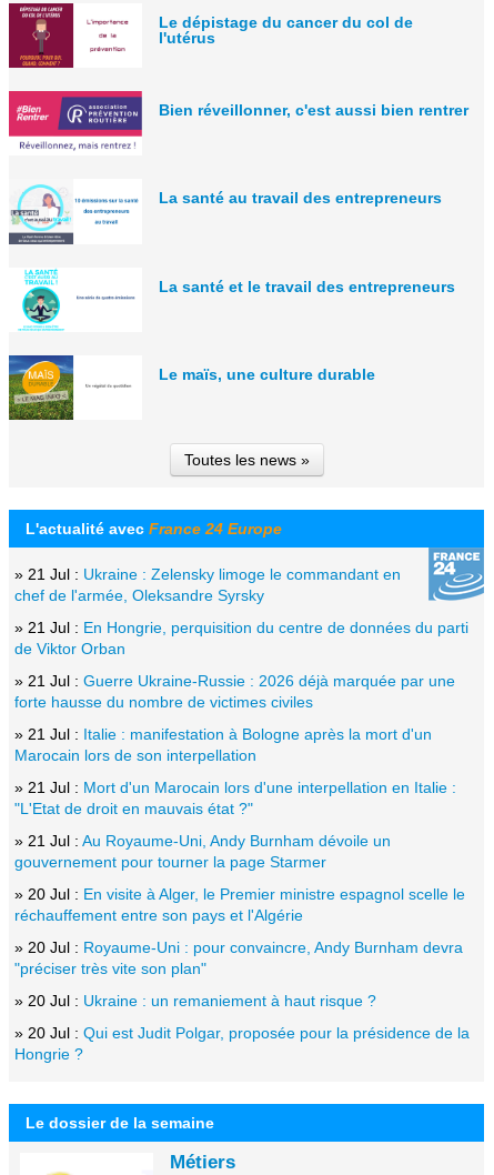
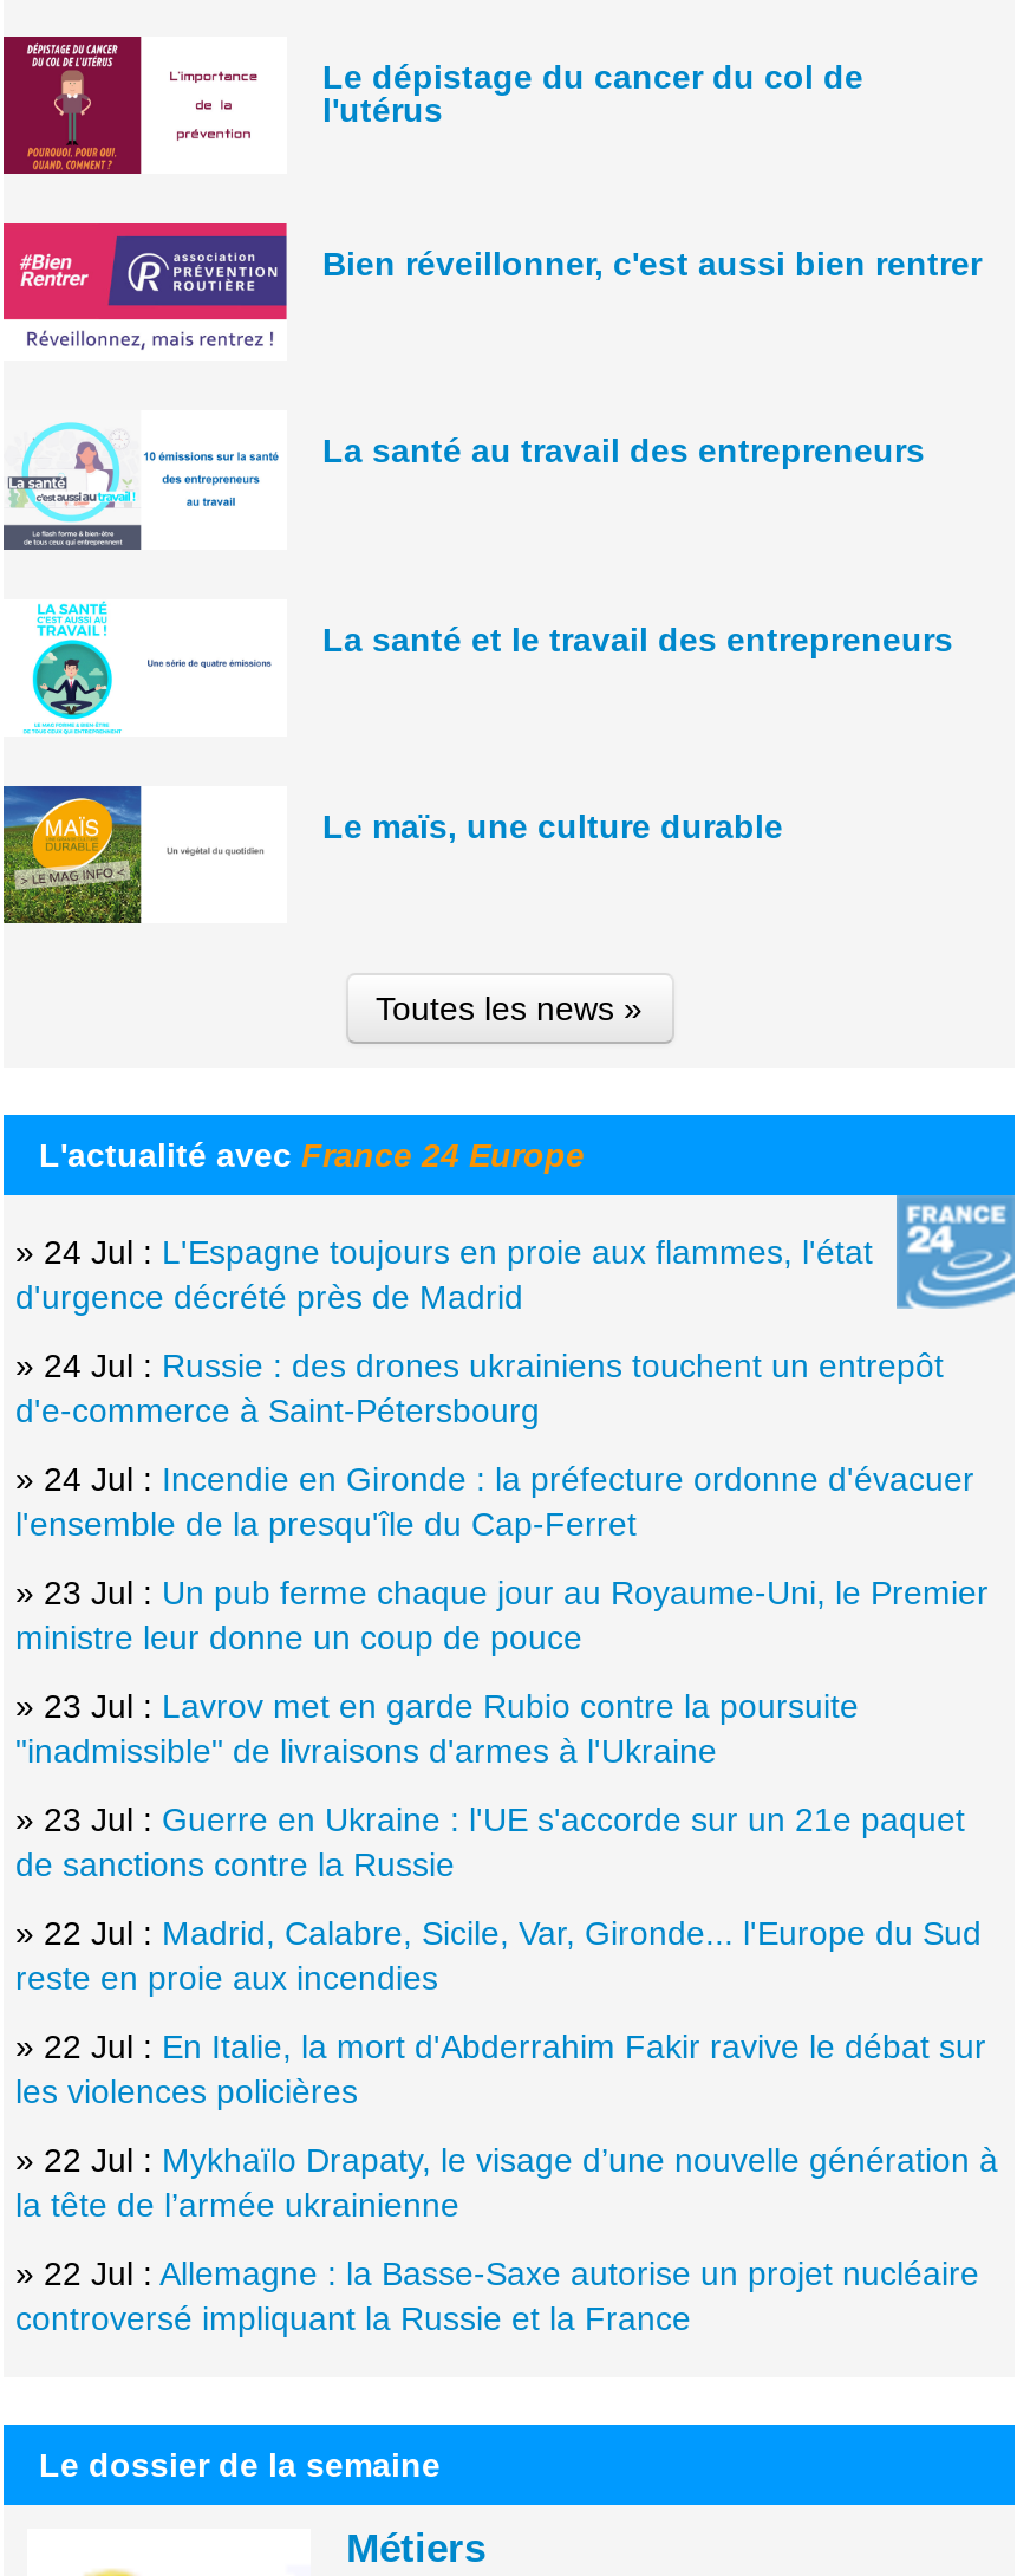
[14,565,401,604] » 21 Jul : Ukraine : Zelensky limoge le commandant en | chef de l'armée, Oleksandre Syrsky -> [15,1233,873,1316] » 24 Jul : L'Espagne toujours en proie aux flammes, l'état | d'urgence décrété près de Madrid
[14,618,468,657] » 21 Jul : En Hongrie, perquisition du centre de données du parti | de Viktor Orban -> [15,1346,944,1429] » 24 Jul : Russie : des drones ukrainiens touchent un entrepôt | d'e-commerce à Saint-Pétersbourg
[14,672,455,711] » 21 Jul : Guerre Ukraine-Russie : 2026 déjà marquée par une | forte hausse du nombre de victimes civiles -> [15,1460,974,1543] » 24 Jul : Incendie en Gironde : la préfecture ordonne d'évacuer | l'ensemble de la presqu'île du Cap-Ferret
[14,725,432,764] » 21 Jul : Italie : manifestation à Bologne après la mort d'un | Marocain lors de son interpellation -> [15,1573,989,1656] » 23 Jul : Un pub ferme chaque jour au Royaume-Uni, le Premier | ministre leur donne un coup de pouce
[14,778,456,817] » 21 Jul : Mort d'un Marocain lors d'une interpellation en Italie : | "L'Etat de droit en mauvais état ?" -> [15,1687,859,1770] » 23 Jul : Lavrov met en garde Rubio contre la poursuite | "inadmissible" de livraisons d'armes à l'Ukraine
[14,832,391,871] » 21 Jul : Au Royaume-Uni, Andy Burnham dévoile un | gouvernement pour tourner la page Starmer -> [15,1800,965,1883] » 23 Jul : Guerre en Ukraine : l'UE s'accorde sur un 21e paquet | de sanctions contre la Russie
[14,885,465,924] » 20 Jul : En visite à Alger, le Premier ministre espagnol scelle le | réchauffement entre son pays et l'Algérie -> [15,1914,982,1996] » 22 Jul : Madrid, Calabre, Sicile, Var, Gironde... l'Europe du Sud | reste en proie aux incendies
[14,938,463,977] » 20 Jul : Royaume-Uni : pour convaincre, Andy Burnham devra | "préciser très vite son plan" -> [15,2027,986,2110] » 22 Jul : En Italie, la mort d'Abderrahim Fakir ravive le débat sur | les violences policières
[14,992,376,1009] » 20 Jul : Ukraine : un remaniement à haut risque ? -> [15,2141,998,2223] » 22 Jul : Mykhaïlo Drapaty, le visage d’une nouvelle génération à | la tête de l’armée ukrainienne
[14,1024,470,1063] » 20 Jul : Qui est Judit Polgar, proposée pour la présidence de la | Hongrie ? -> [15,2254,979,2337] » 22 Jul : Allemagne : la Basse-Saxe autorise un projet nucléaire | controversé impliquant la Russie et la France

